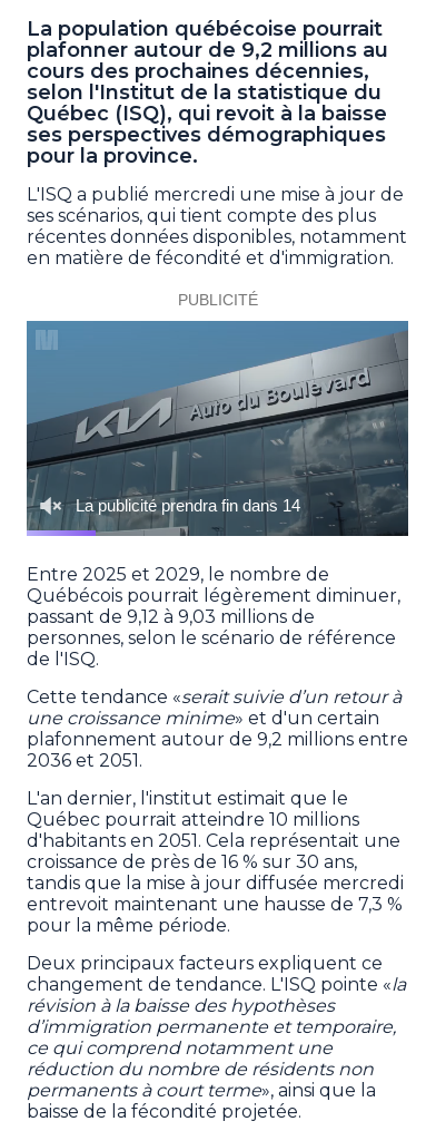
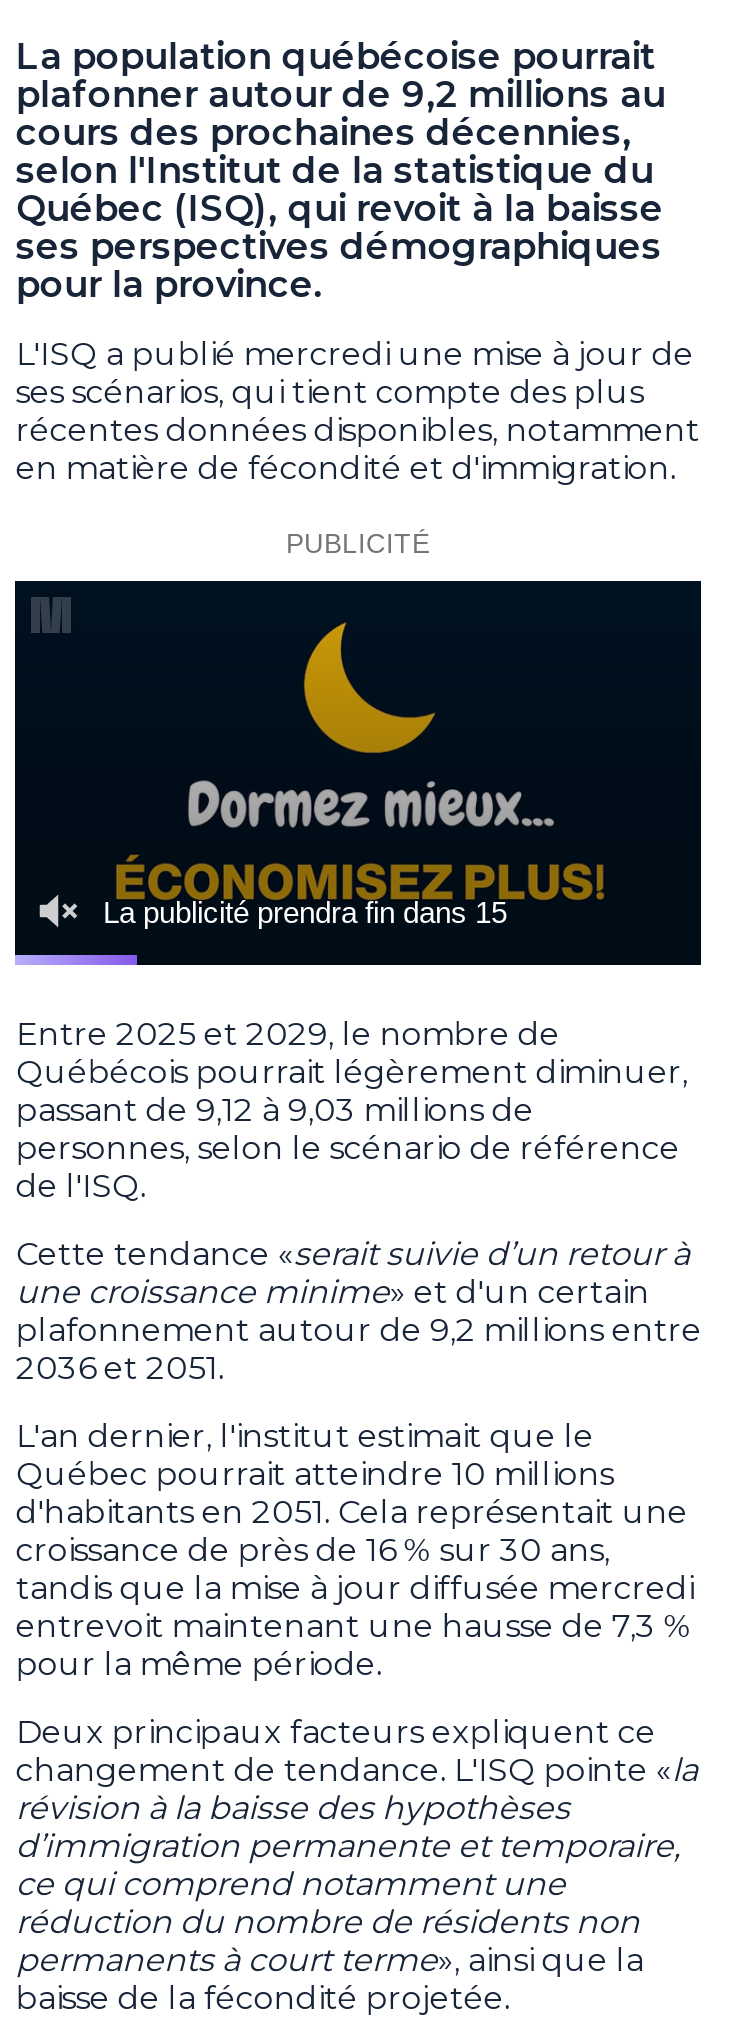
[26,320,409,537] [image] -> [13,579,703,965] [image]

